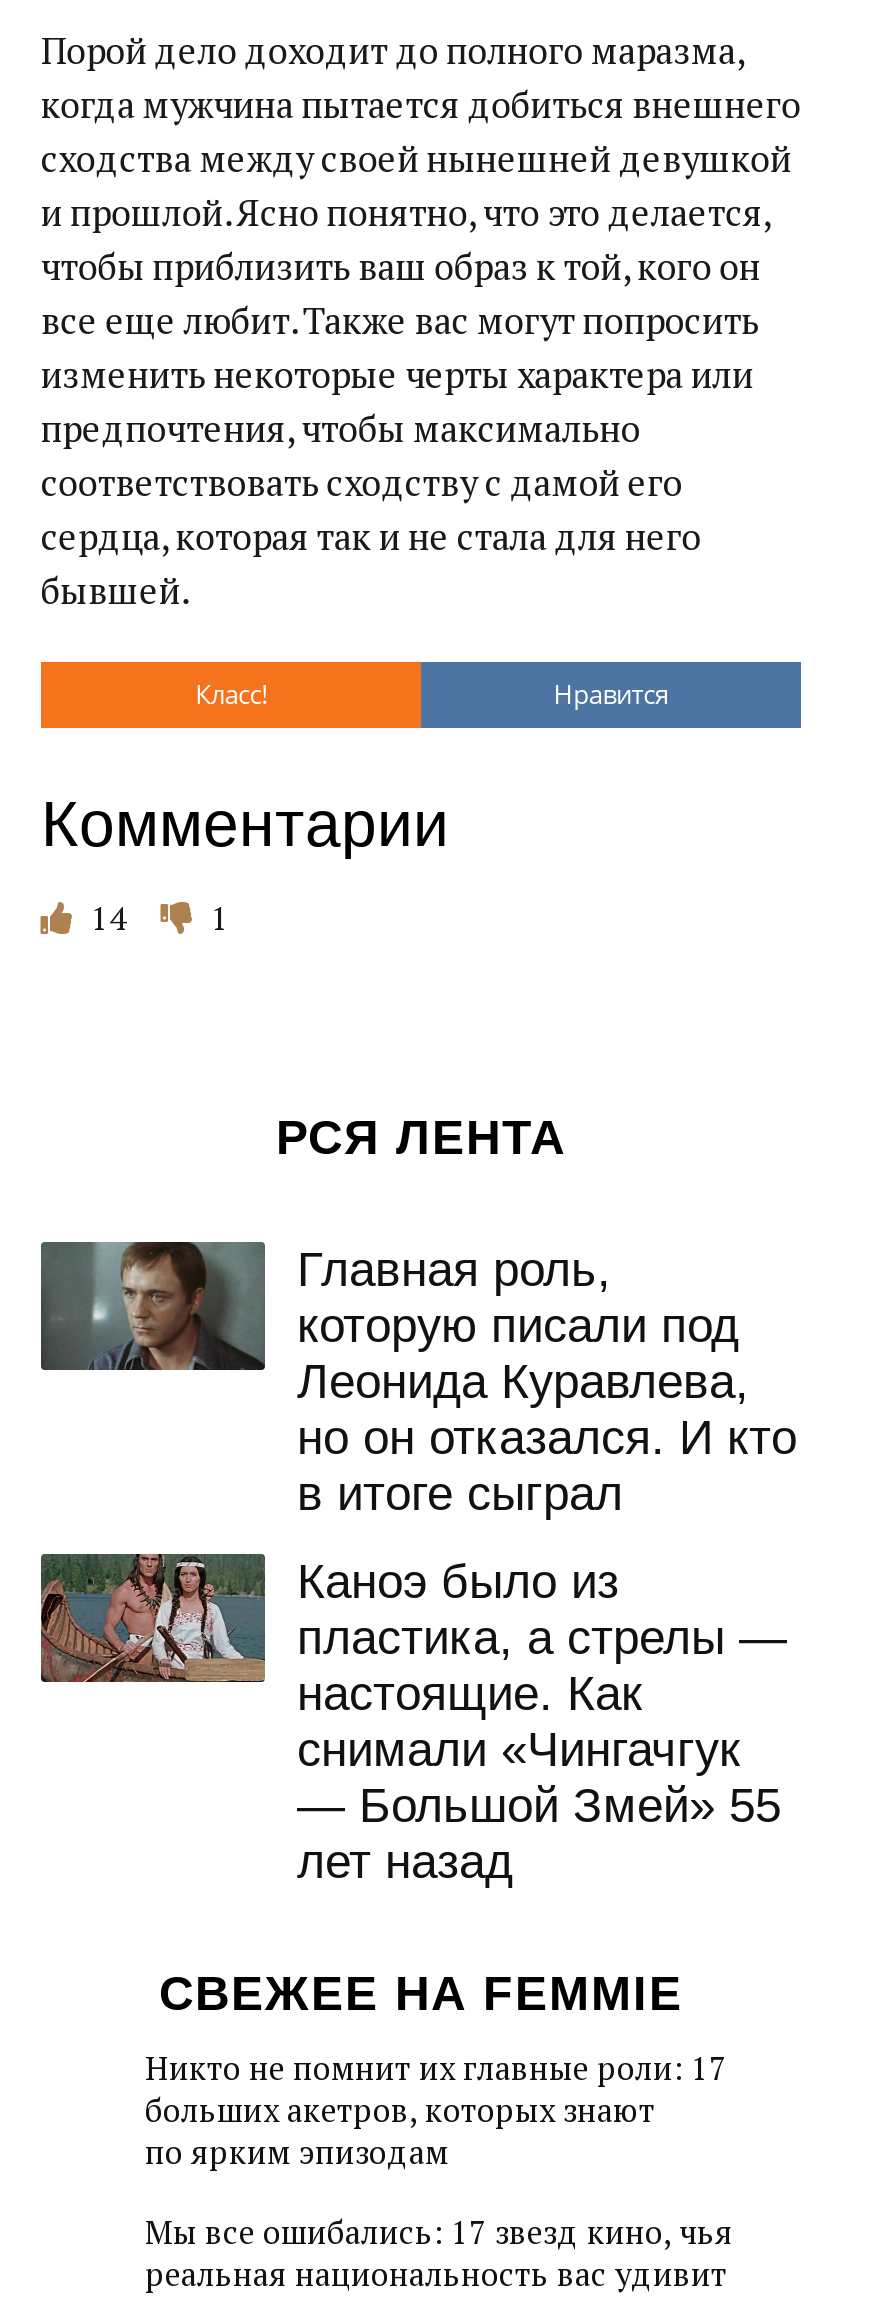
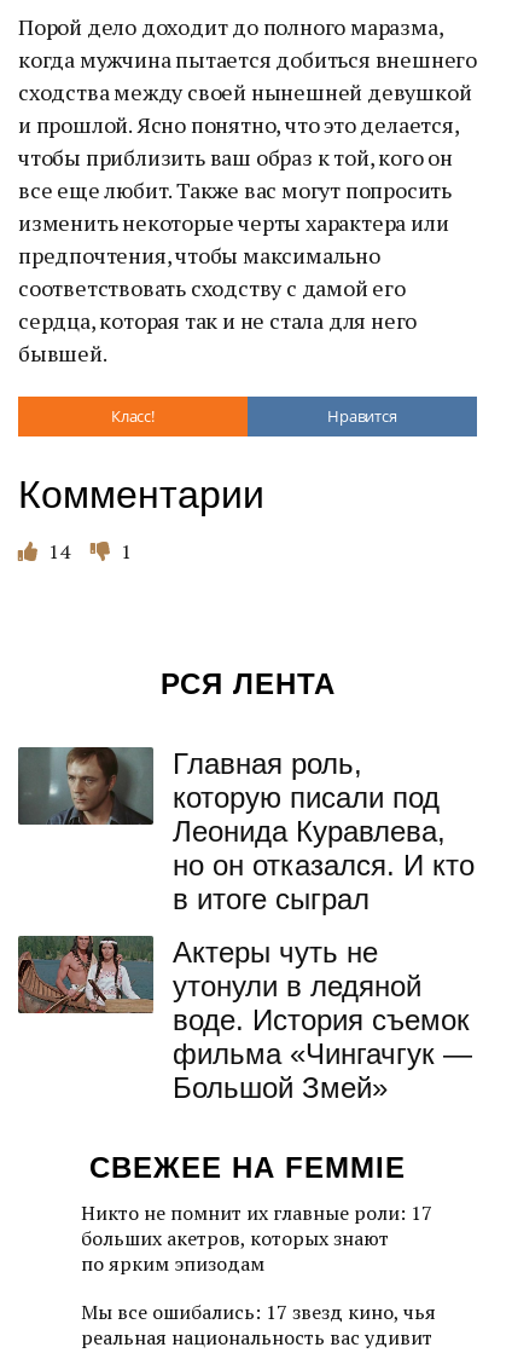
[297,1554,787,1888] Каноэ было из | пластика, а стрелы — | настоящие. Как | снимали «Чингачгук | — Большой Змей» 55 | лет назад -> [173,936,472,1104] Актеры чуть не | утонули в ледяной | воде. История съемок | фильма «Чингачгук — | Большой Змей»

